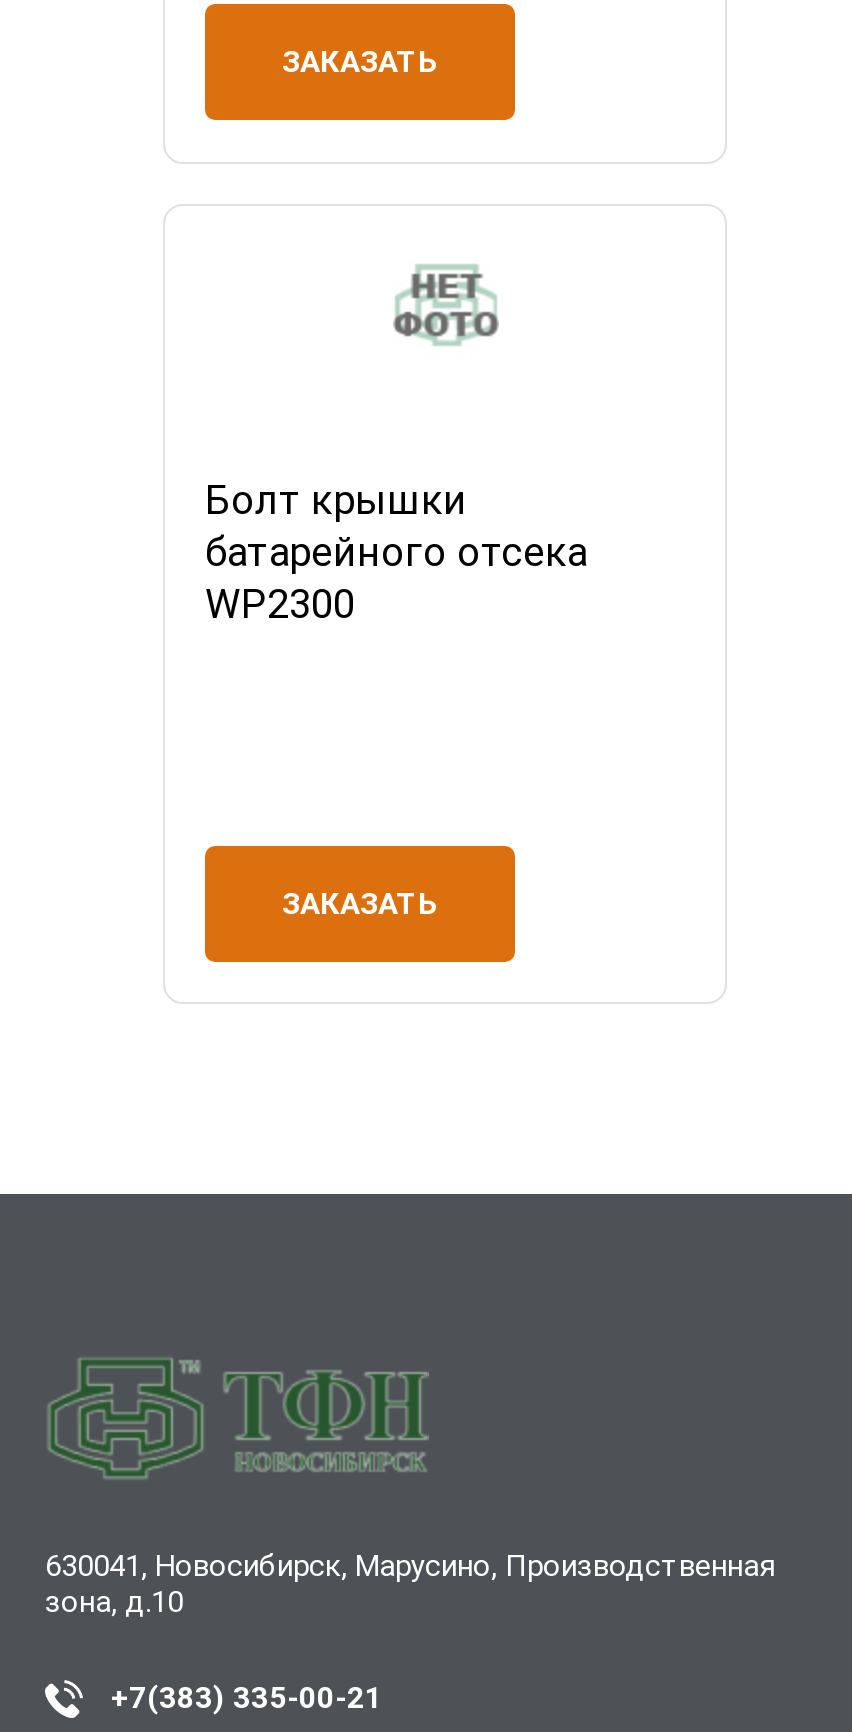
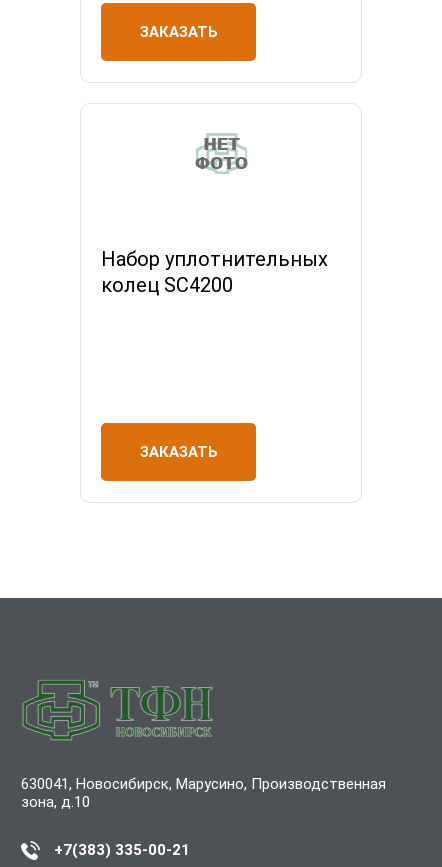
[205,475,587,627] Болт крышки | батарейного отсека | WP2300 -> [101,247,328,297] Набор уплотнительных | колец SC4200

